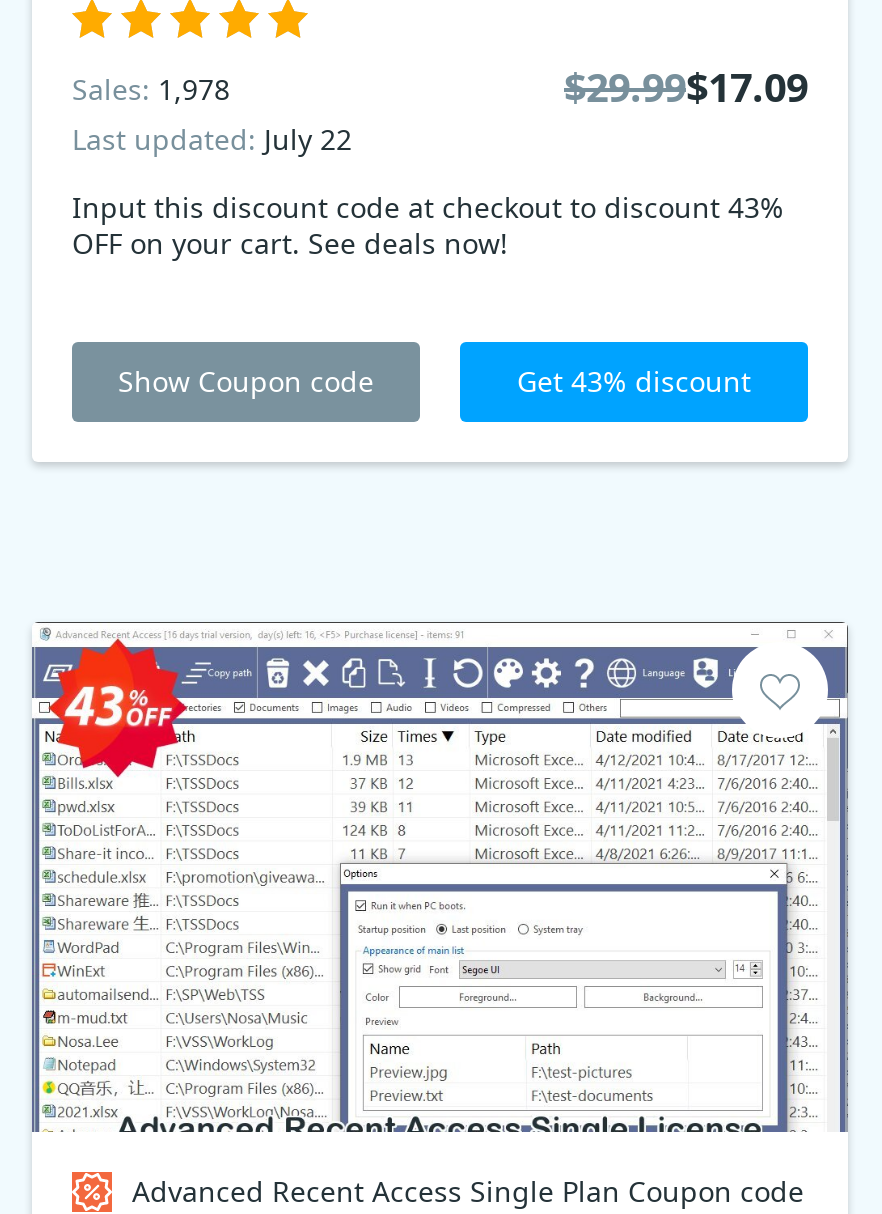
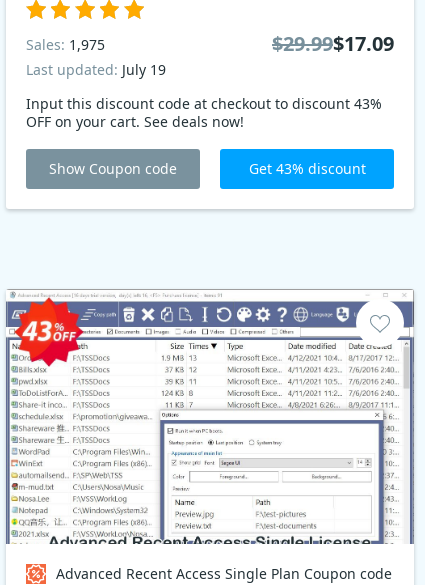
[72,69,230,107] Sales: 1,978 -> [26,34,105,53] Sales: 1,975
[72,120,352,158] Last updated: July 22 -> [26,60,166,79] Last updated: July 19

